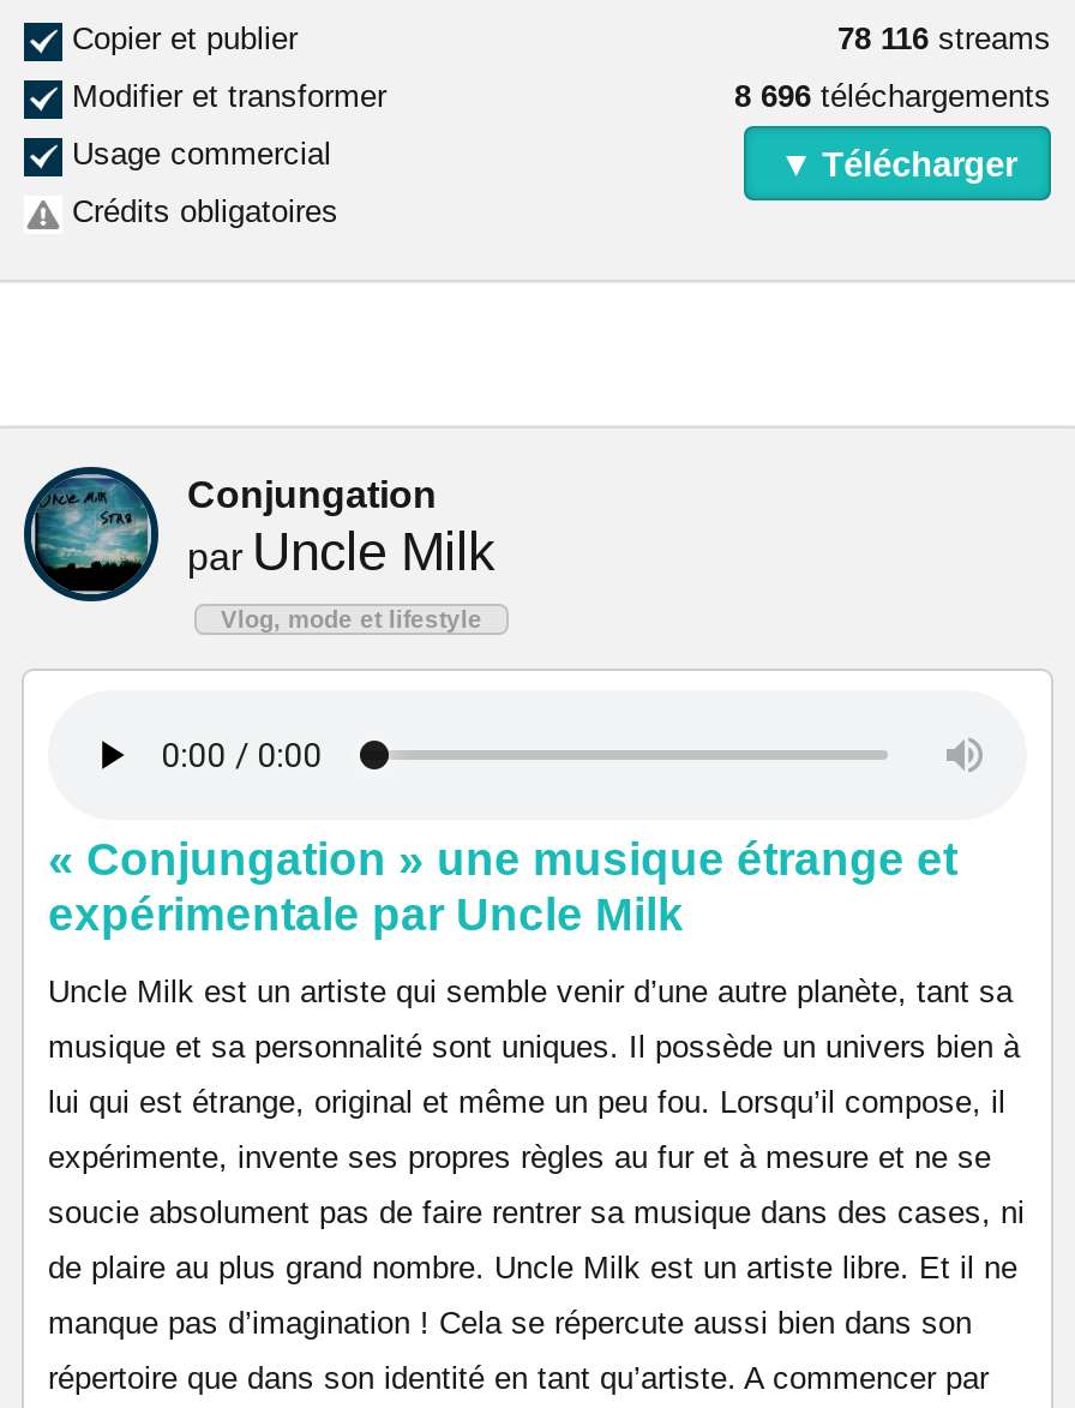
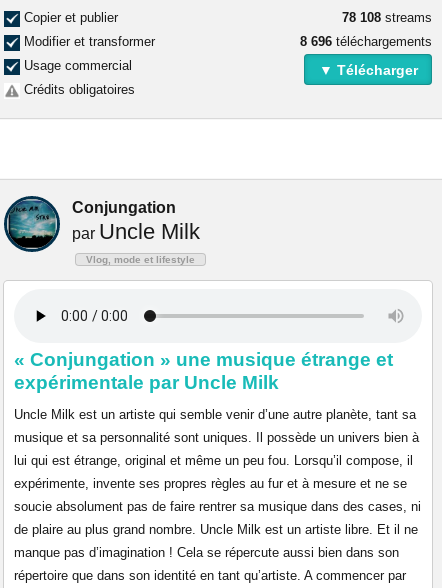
[837,22,1051,58] 78 116 streams -> [342,10,432,25] 78 108 streams

